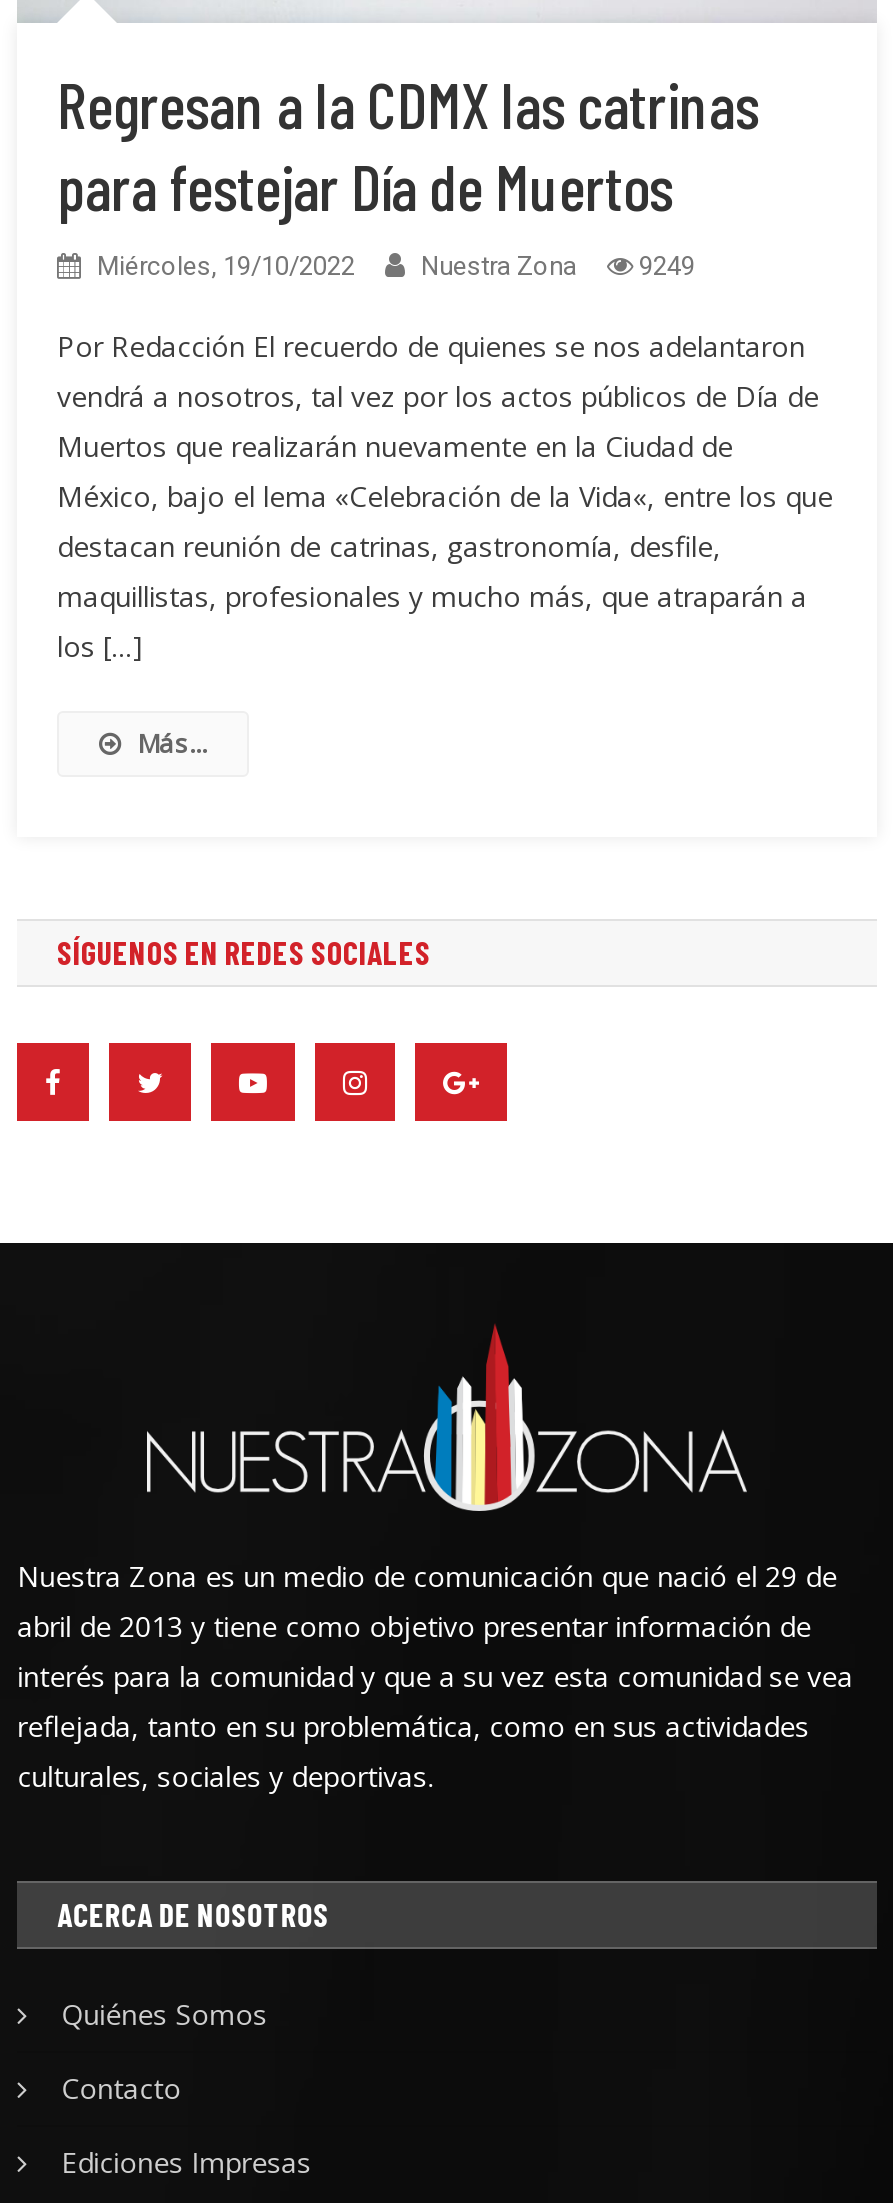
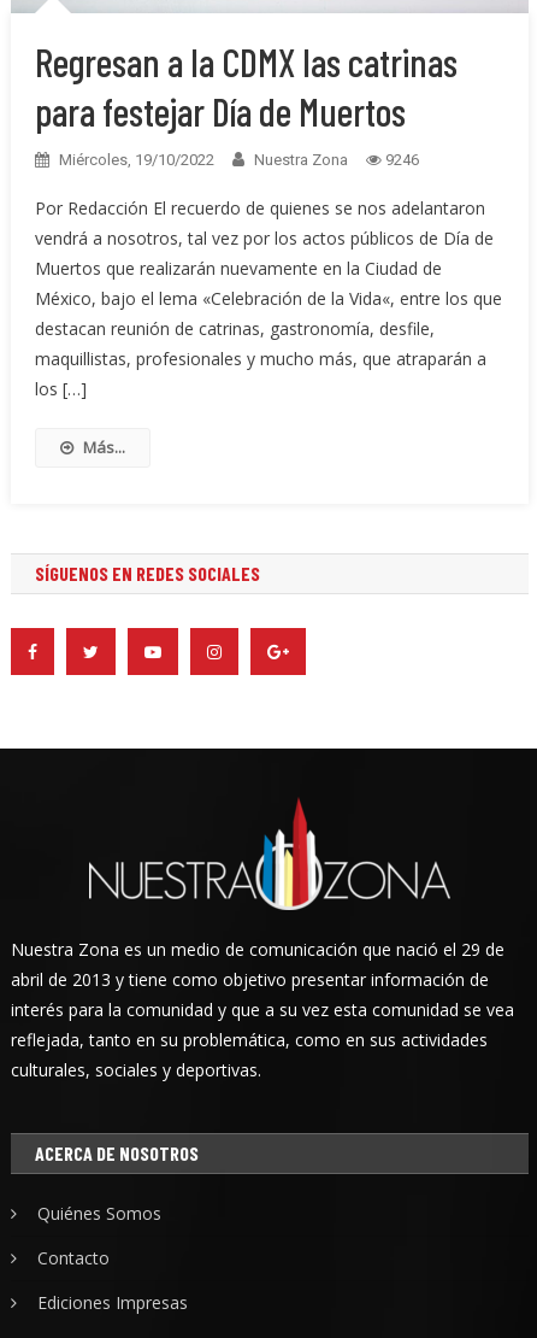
[639,250,695,280] 9249 -> [385,151,419,169] 9246

